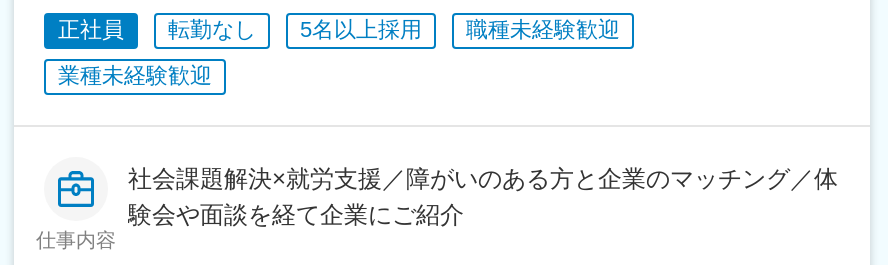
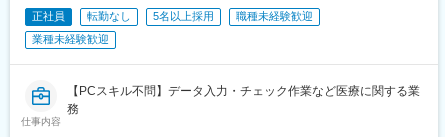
[128,165,838,229] 社会課題解決×就労支援／障がいのある方と企業のマッチング／体 | 験会や面談を経て企業にご紹介 -> [67,84,420,116] 【PCスキル不問】データ入力・チェック作業など医療に関する業 | 務

